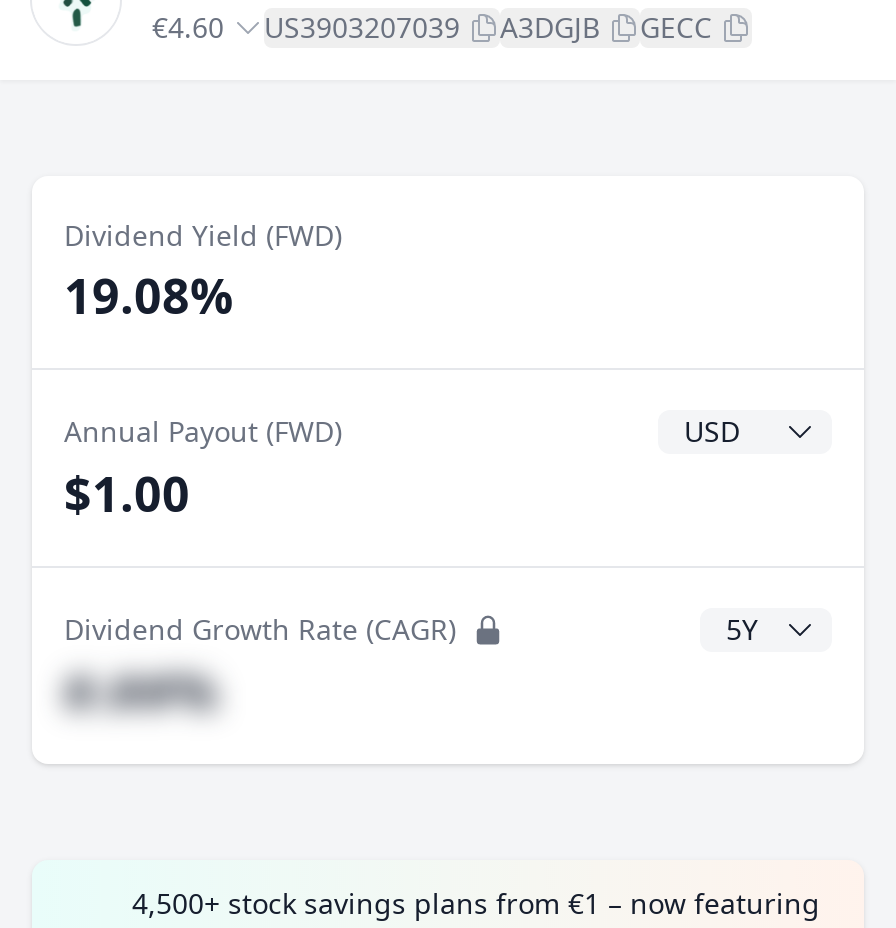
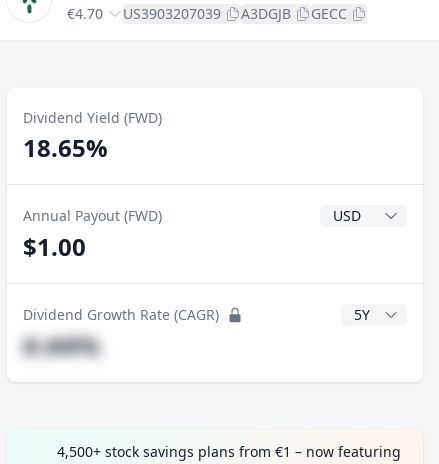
[152,8,712,46] €4.60 US3903207039 A3DGJB GECC -> [67,4,347,23] €4.70 US3903207039 A3DGJB GECC
[64,262,234,328] 19.08% -> [23,131,108,164] 18.65%

